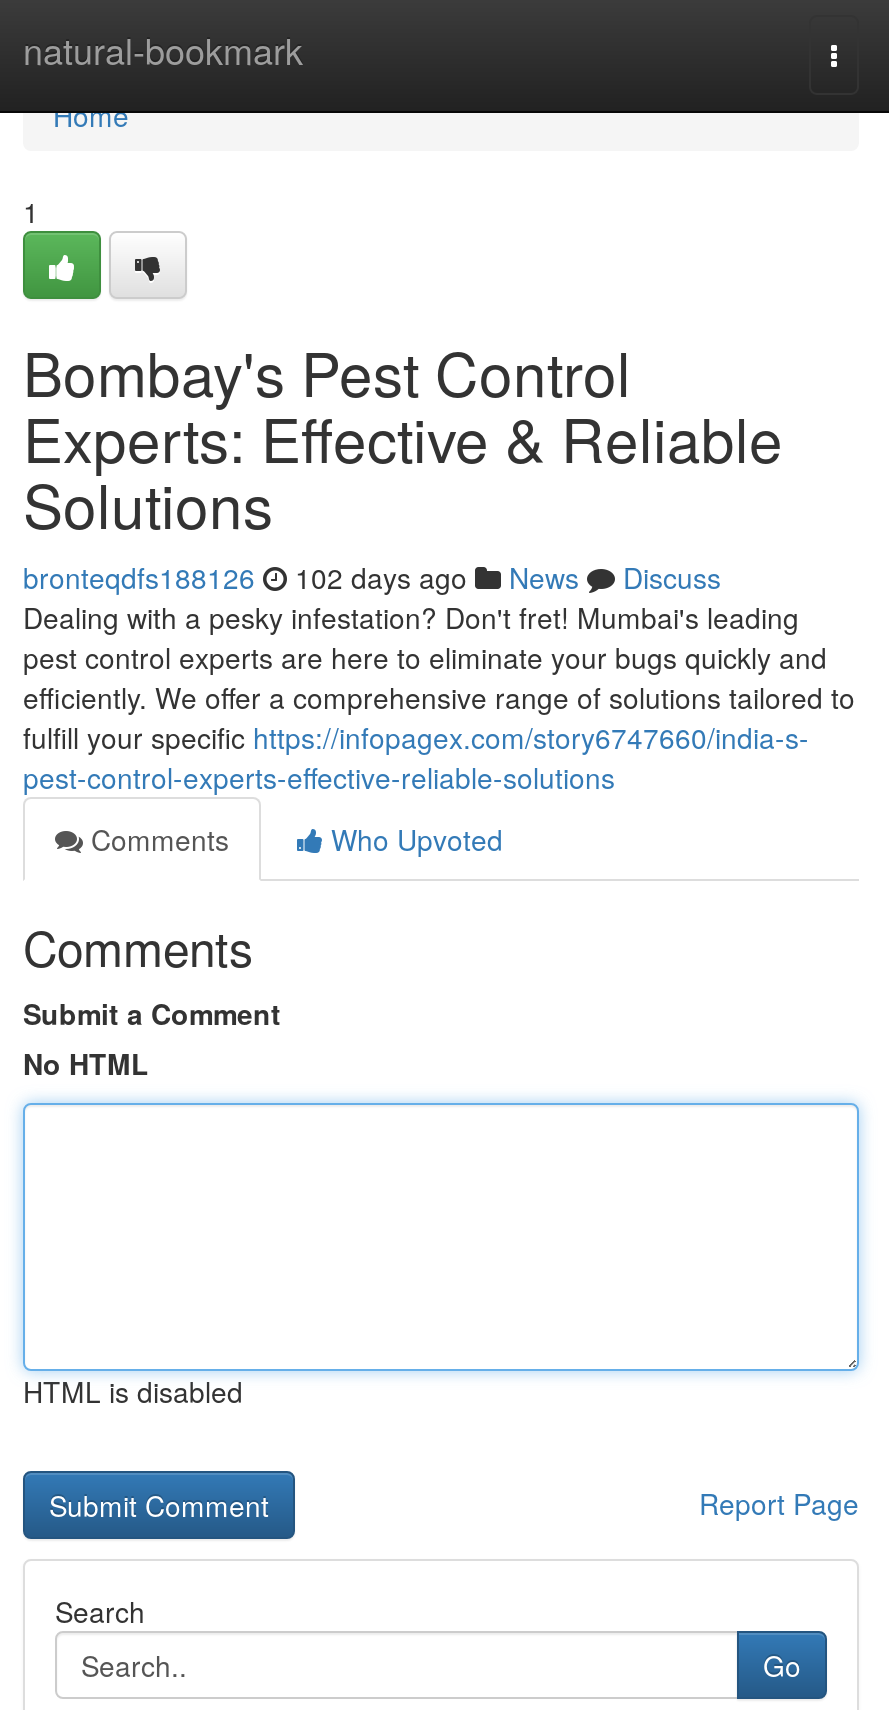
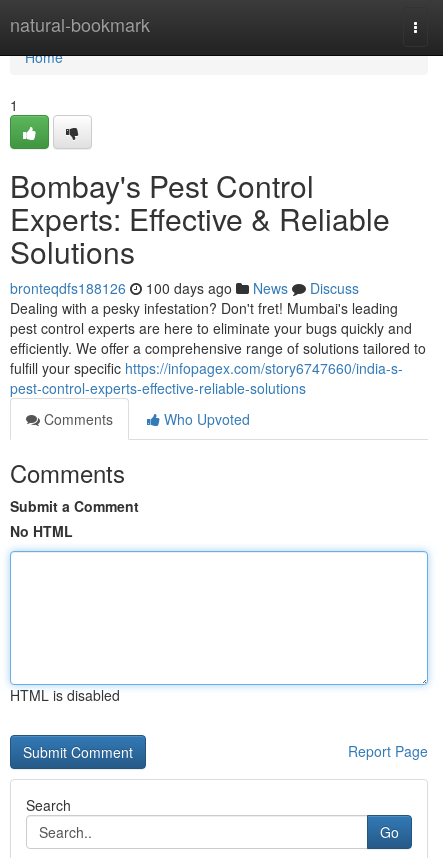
[23,557,721,597] bronteqdfs188126 102 days ago News Discuss -> [10,278,359,298] bronteqdfs188126 100 days ago News Discuss

